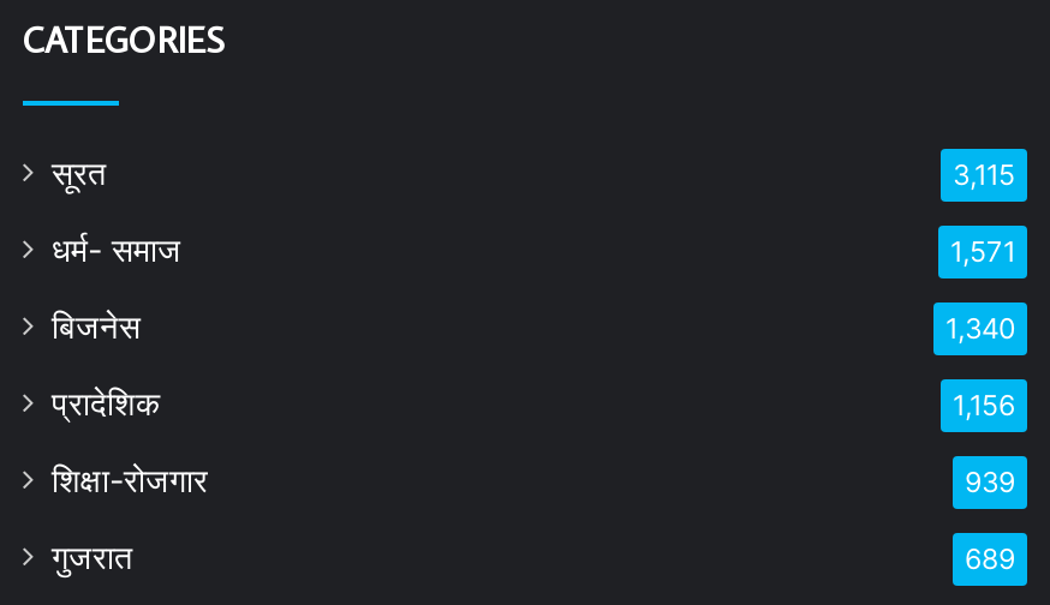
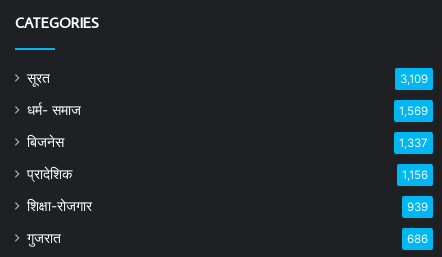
[953,159,1015,193] 3,115 -> [400,72,428,86] 3,109
[950,236,1015,270] 1,571 -> [399,104,428,118] 1,569
[945,313,1015,346] 1,340 -> [399,136,428,150] 1,337
[965,543,1015,577] 689 -> [407,232,428,246] 686

